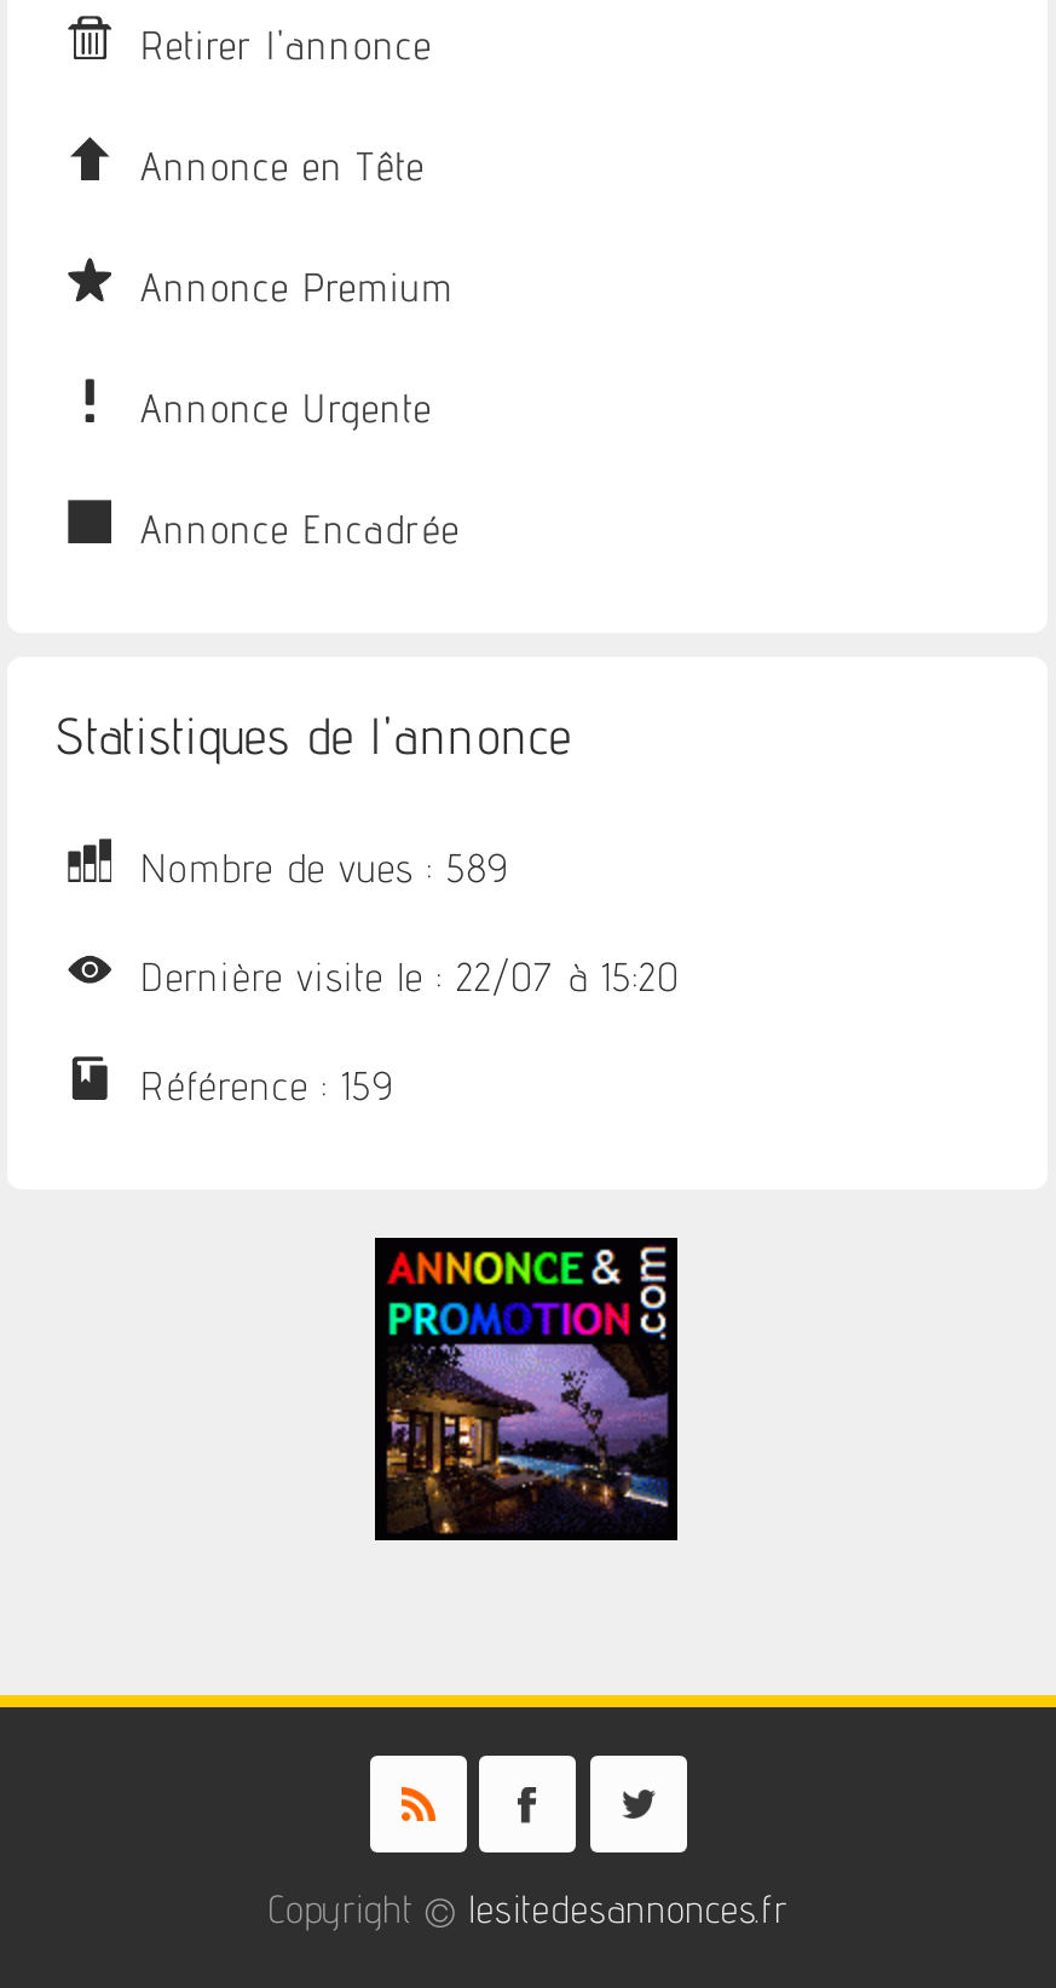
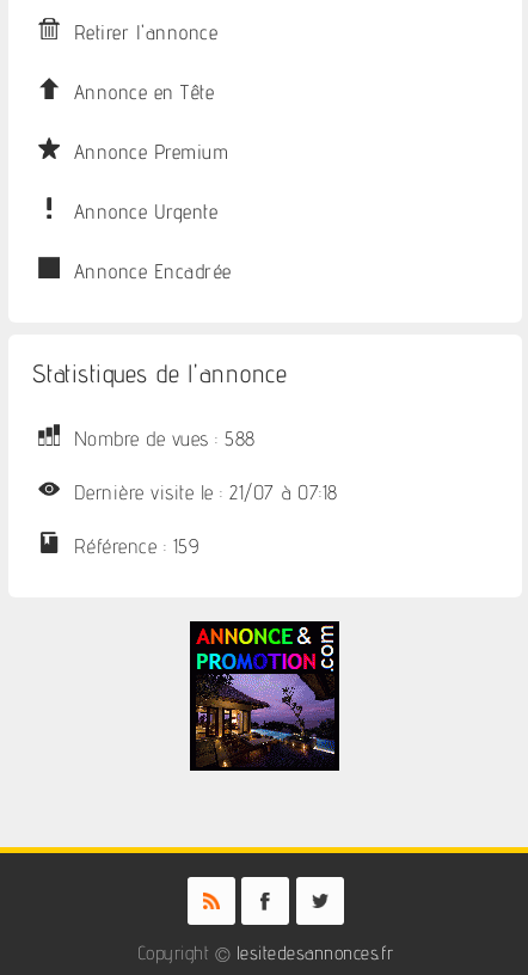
[140,843,508,892] Nombre de vues : 589 -> [74,427,256,450] Nombre de vues : 588
[140,952,680,1001] Dernière visite le : 22/07 à 15:20 -> [74,480,338,504] Dernière visite le : 21/07 à 07:18

